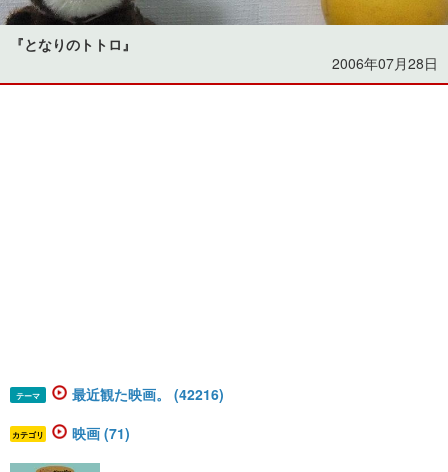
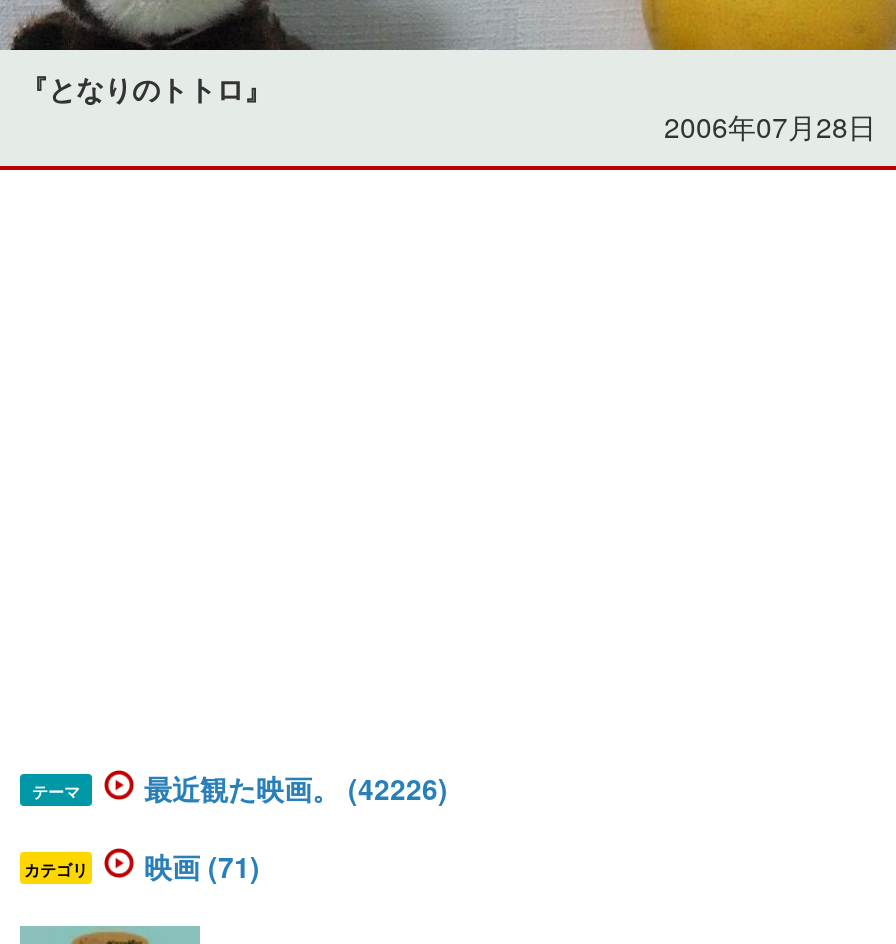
[72,384,224,404] 最近観た映画。 (42216) -> [144,767,448,807] 最近観た映画。 (42226)

